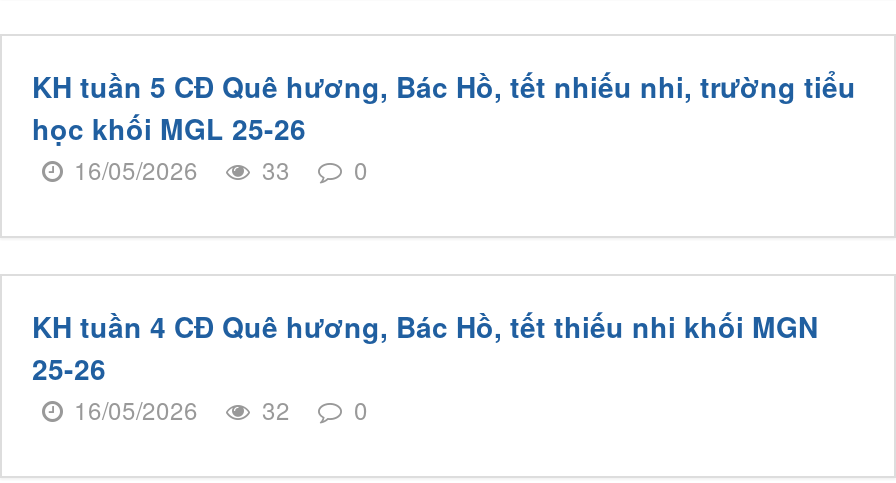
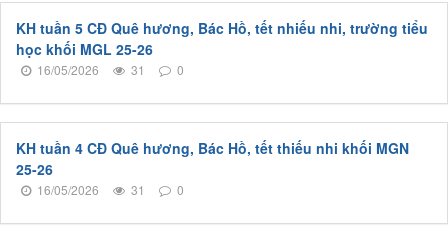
[68,152,368,186] 16/05/2026 33 0 -> [34,61,184,78] 16/05/2026 31 0
[68,392,368,426] 16/05/2026 32 0 -> [34,181,184,198] 16/05/2026 31 0

